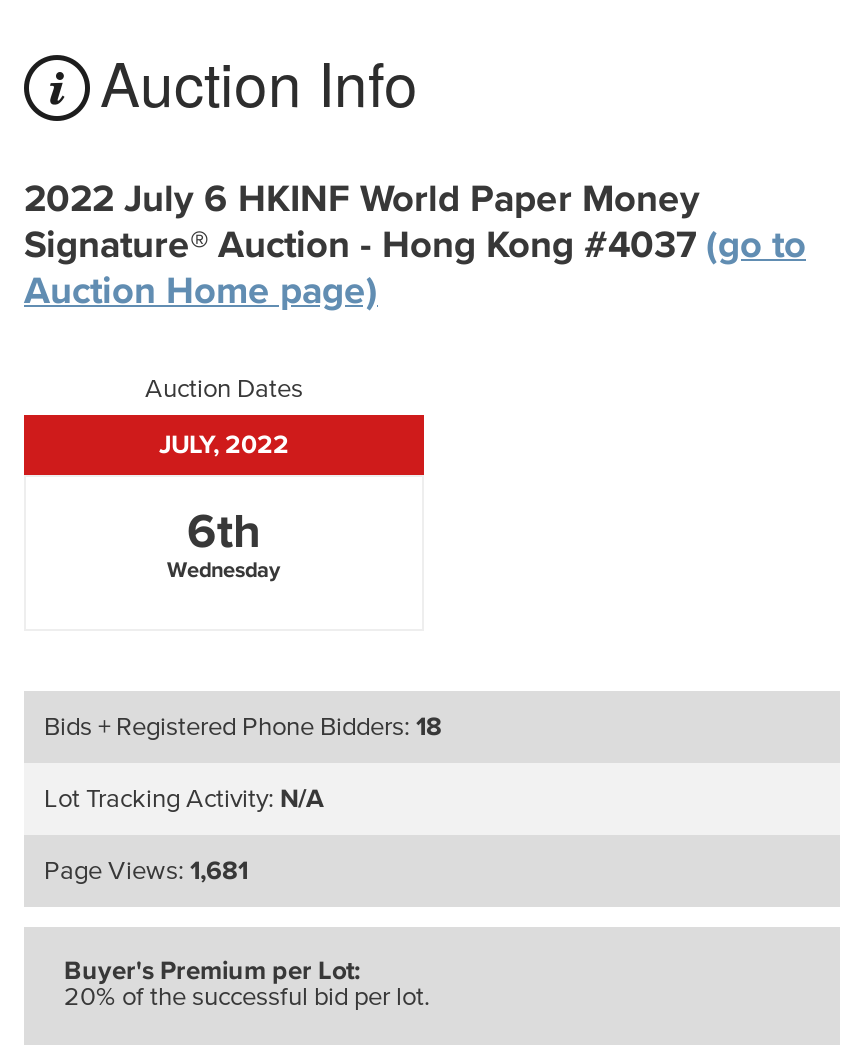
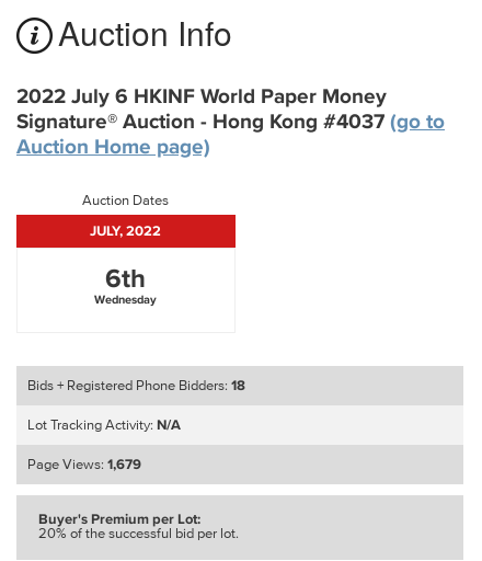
[44,856,248,888] Page Views: 1,681 -> [27,456,141,474] Page Views: 1,679

